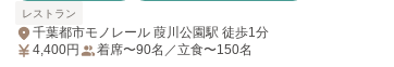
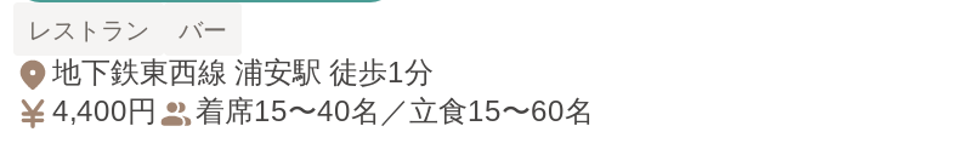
[33,25,269,40] 千葉都市モノレール 葭川公園駅 徒歩1分 -> [52,16,434,90] バー | 地下鉄東西線 浦安駅 徒歩1分
[97,42,253,57] 着席〜90名／立食〜150名 -> [196,94,594,128] 着席15〜40名／立食15〜60名

